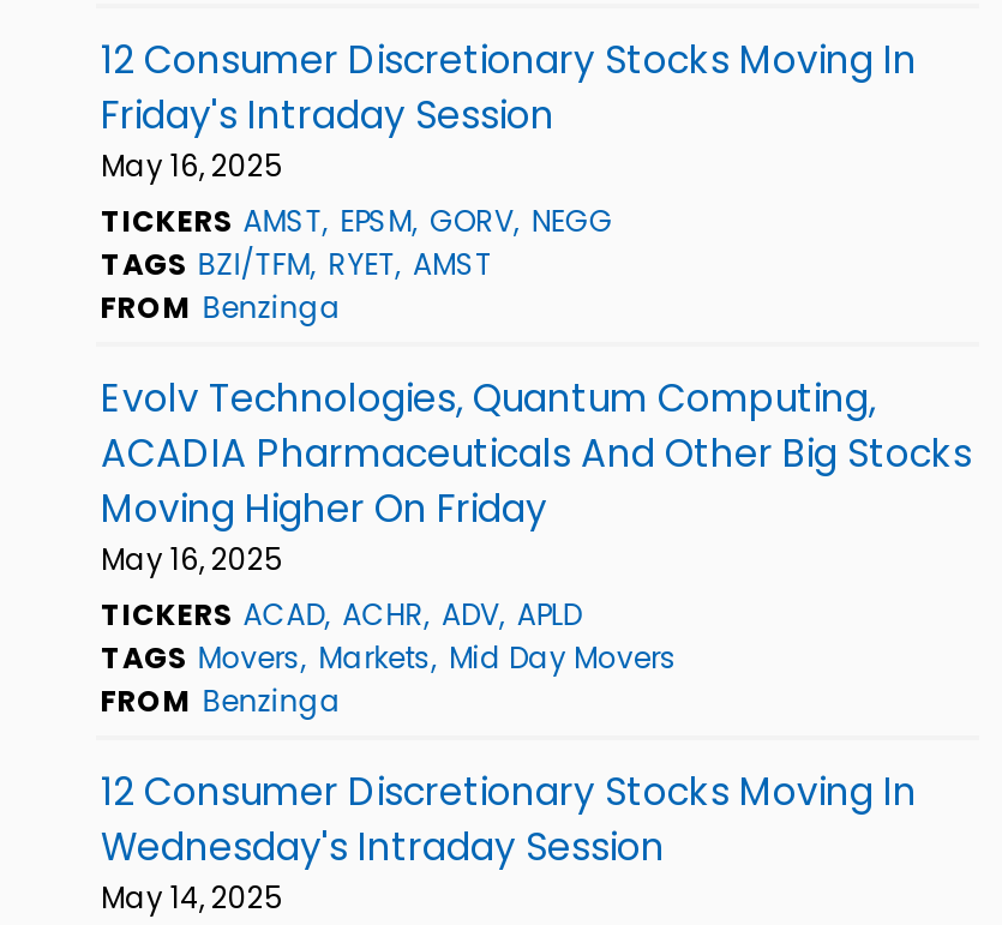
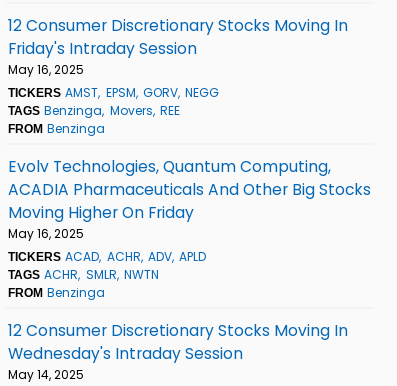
[101,243,492,284] TAGS BZI/TFM RYET AMST -> [8,102,180,119] TAGS Benzinga Movers REE
[101,637,677,677] TAGS Movers Markets Mid Day Movers -> [8,266,159,283] TAGS ACHR SMLR NWTN

